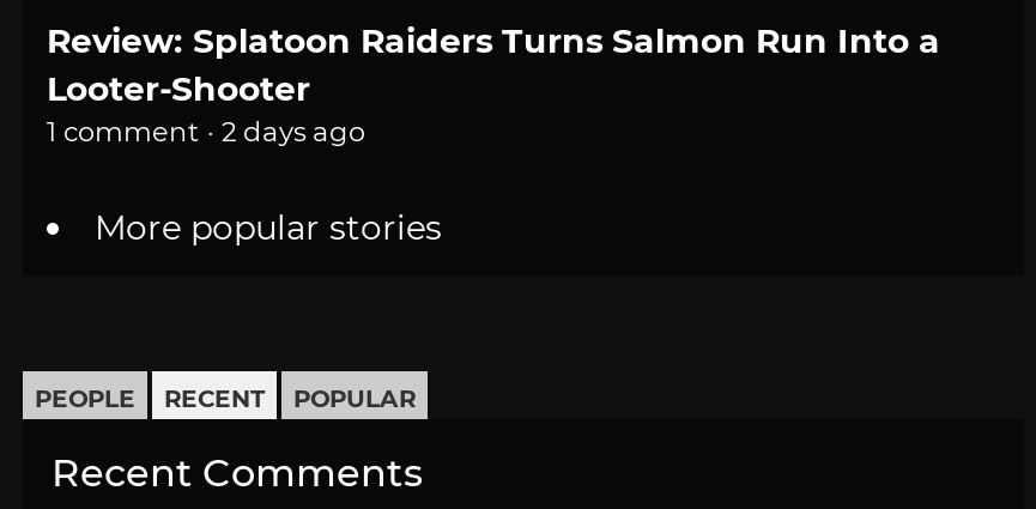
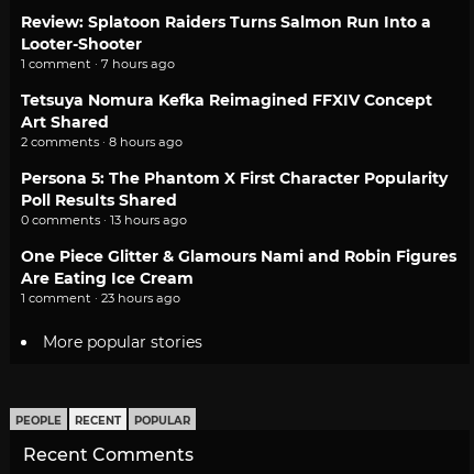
[47,114,365,148] 1 comment · 2 days ago -> [21,56,456,305] 1 comment · 7 hours ago | Tetsuya Nomura Kefka Reimagined FFXIV Concept | Art Shared | 2 comments · 8 hours ago | Persona 5: The Phantom X First Character Popularity | Poll Results Shared | 0 comments · 13 hours ago | One Piece Glitter & Glamours Nami and Robin Figures | Are Eating Ice Cream | 1 comment · 23 hours ago

